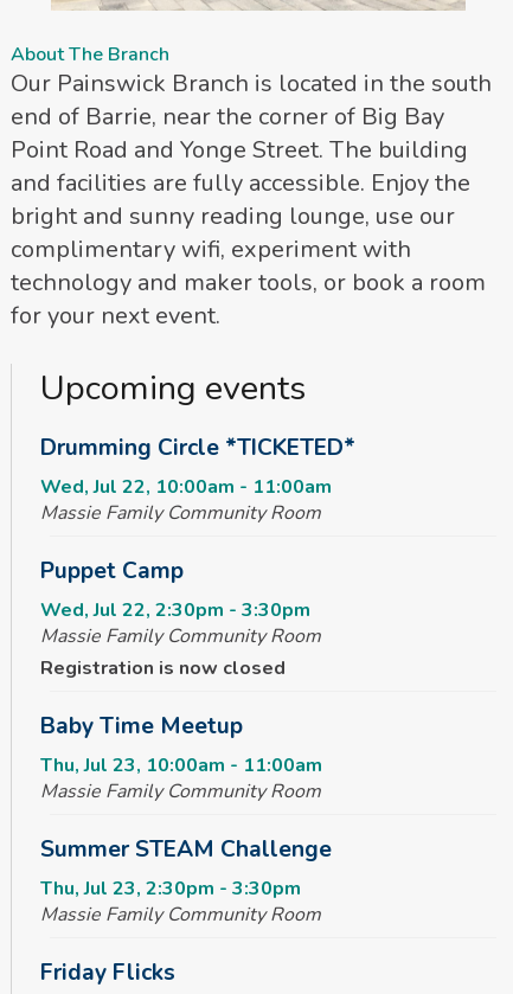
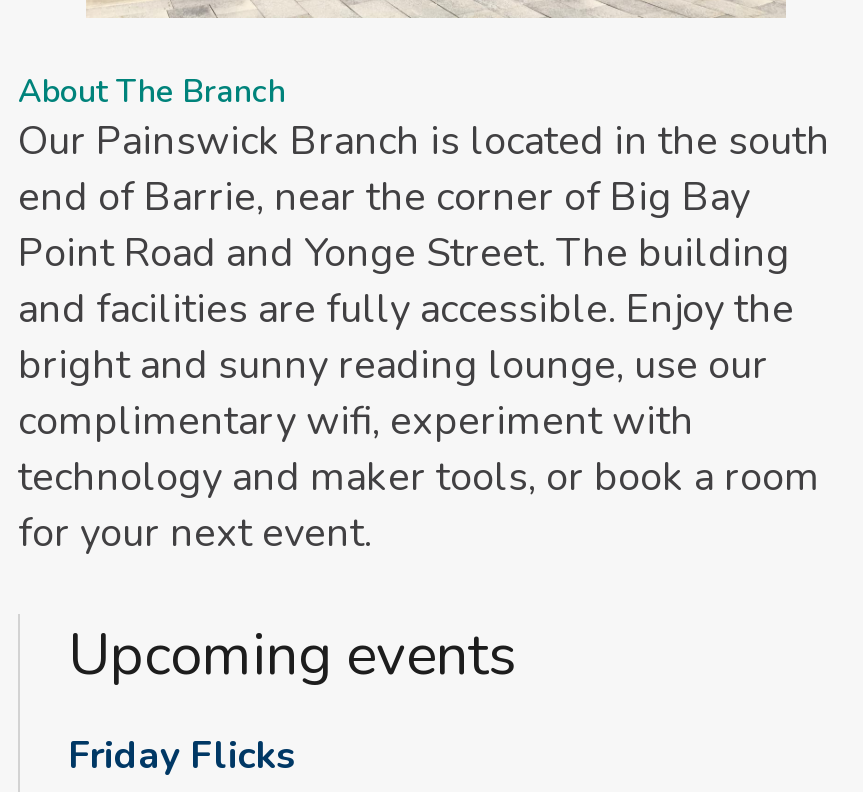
[40,433,355,928] Drumming Circle *TICKETED* | Wed, Jul 22, 10:00am - 11:00am | Massie Family Community Room | Puppet Camp | Wed, Jul 22, 2:30pm - 3:30pm | Massie Family Community Room | Registration is now closed | Baby Time Meetup | Thu, Jul 23, 10:00am - 11:00am | Massie Family Community Room | Summer STEAM Challenge | Thu, Jul 23, 2:30pm - 3:30pm | Massie Family Community Room -> none

